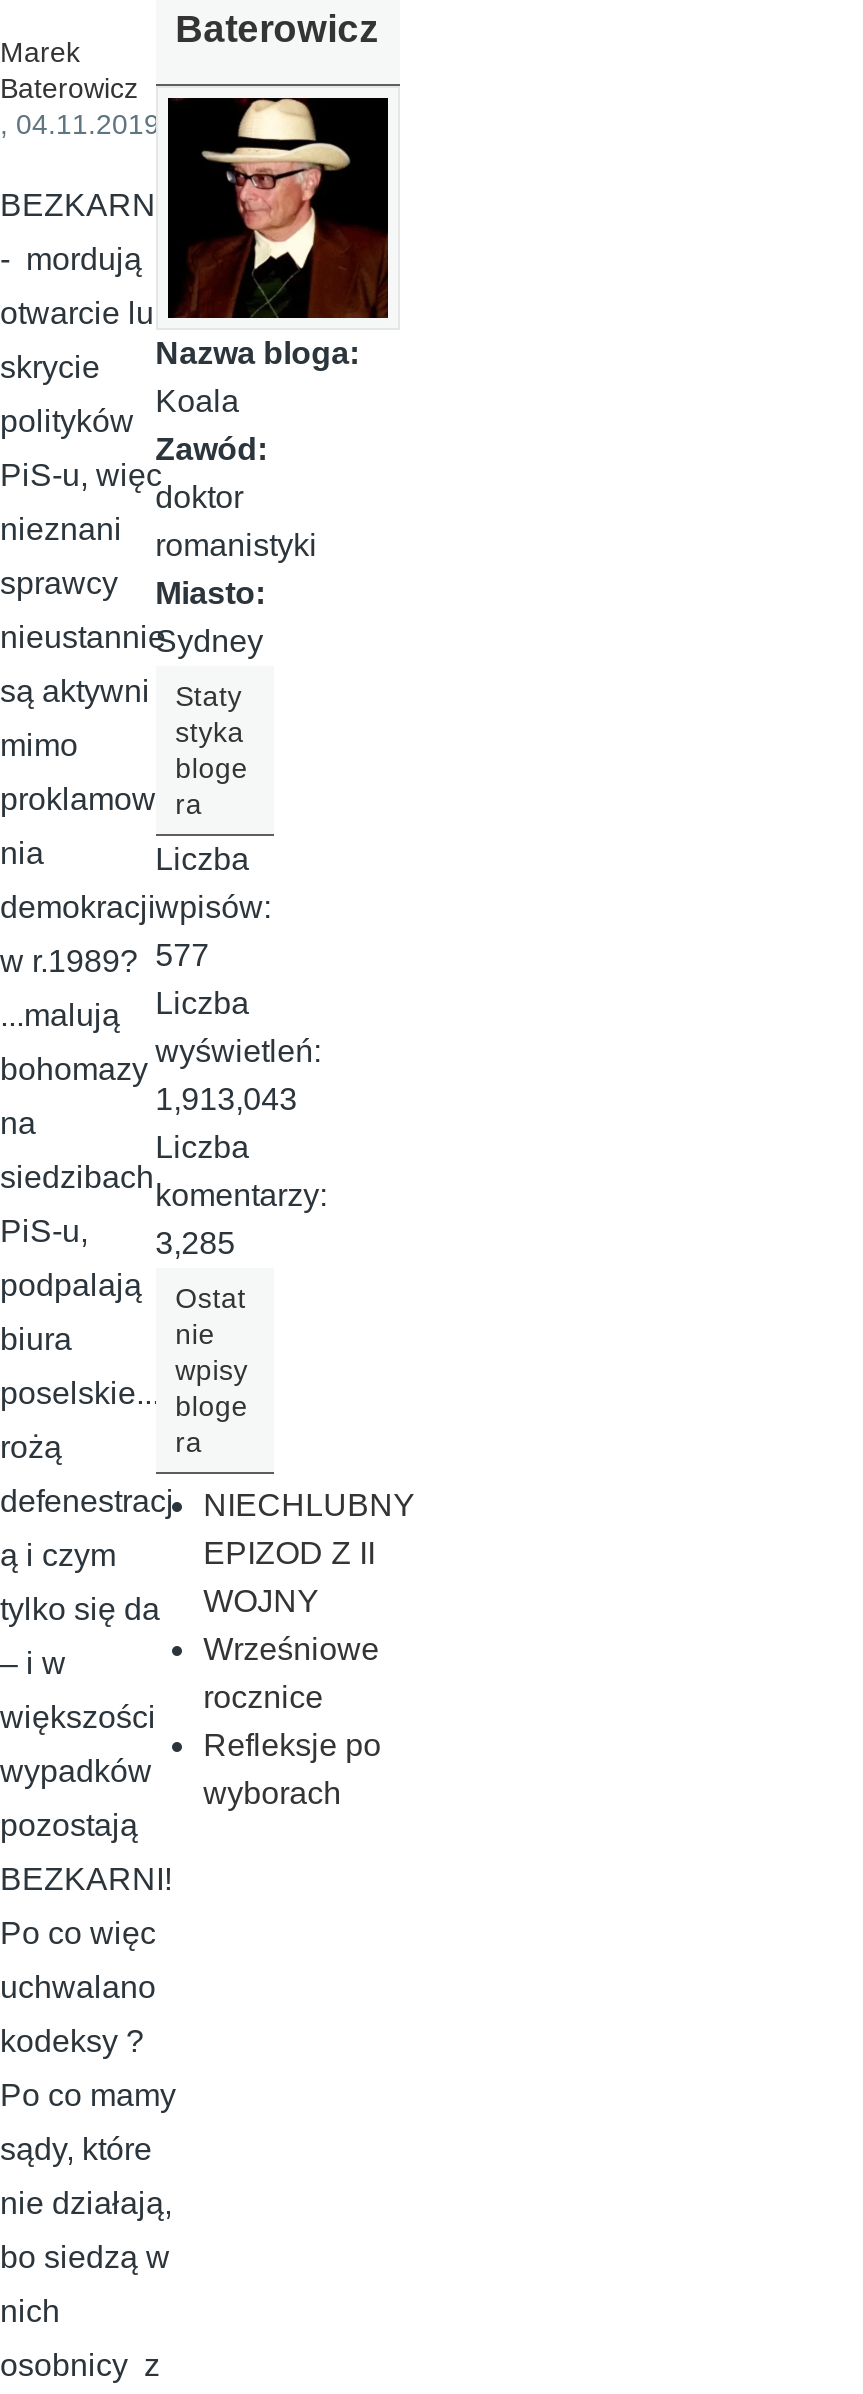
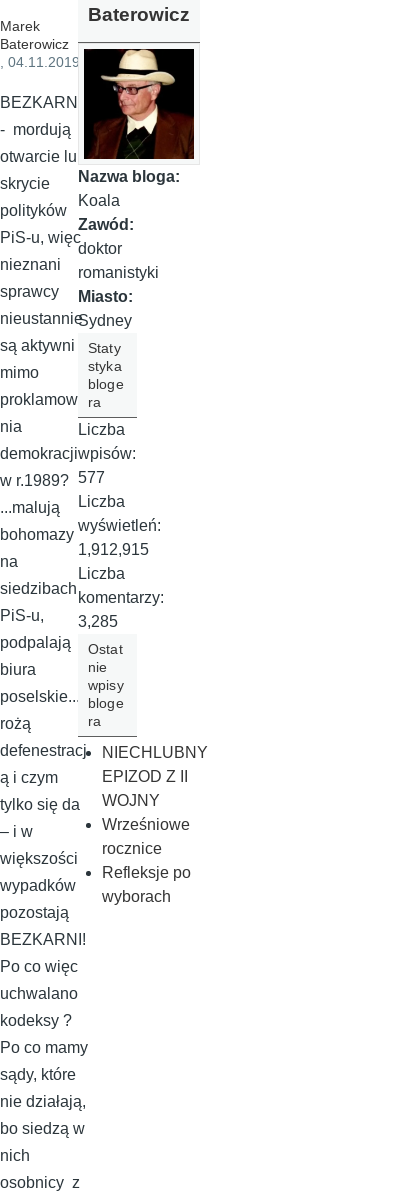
[155,1082,297,1116] 1,913,043 -> [78,541,149,558] 1,912,915

